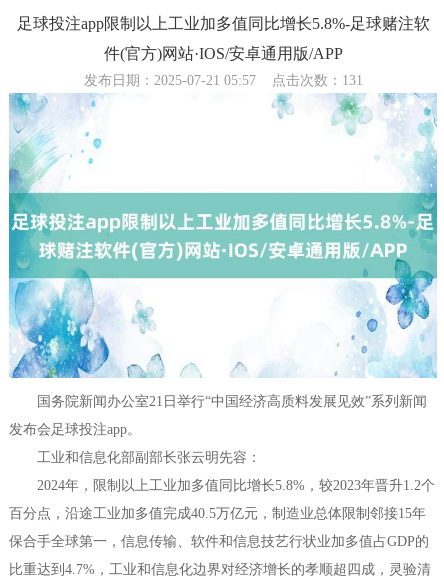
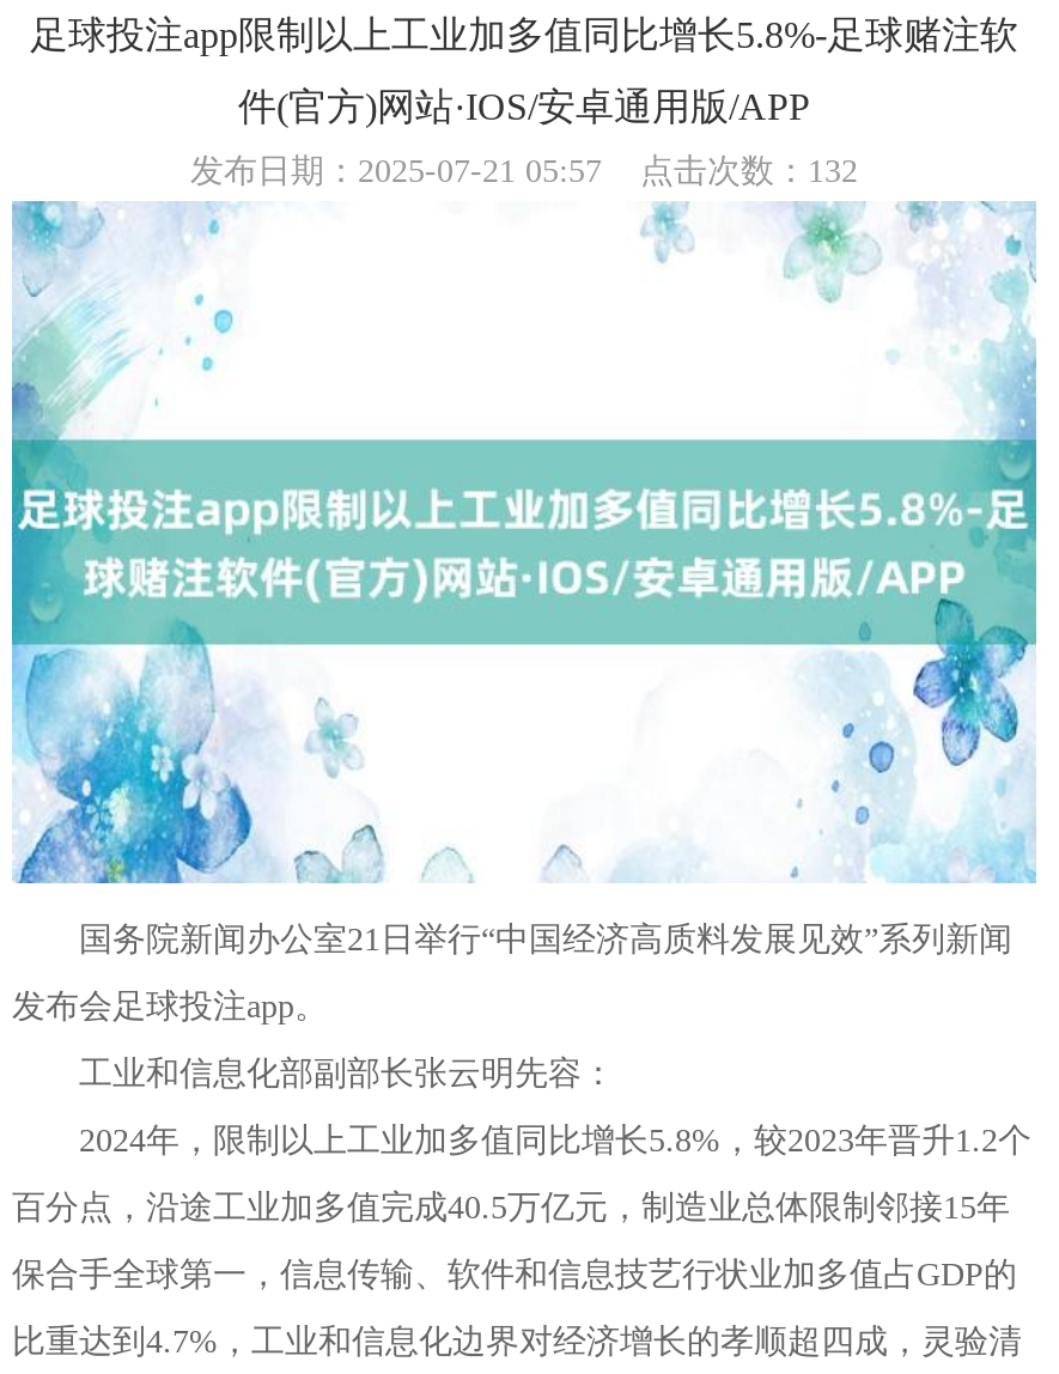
[83,73,362,88] 发布日期：2025-07-21 05:57 点击次数：131 -> [190,153,858,189] 发布日期：2025-07-21 05:57 点击次数：132

